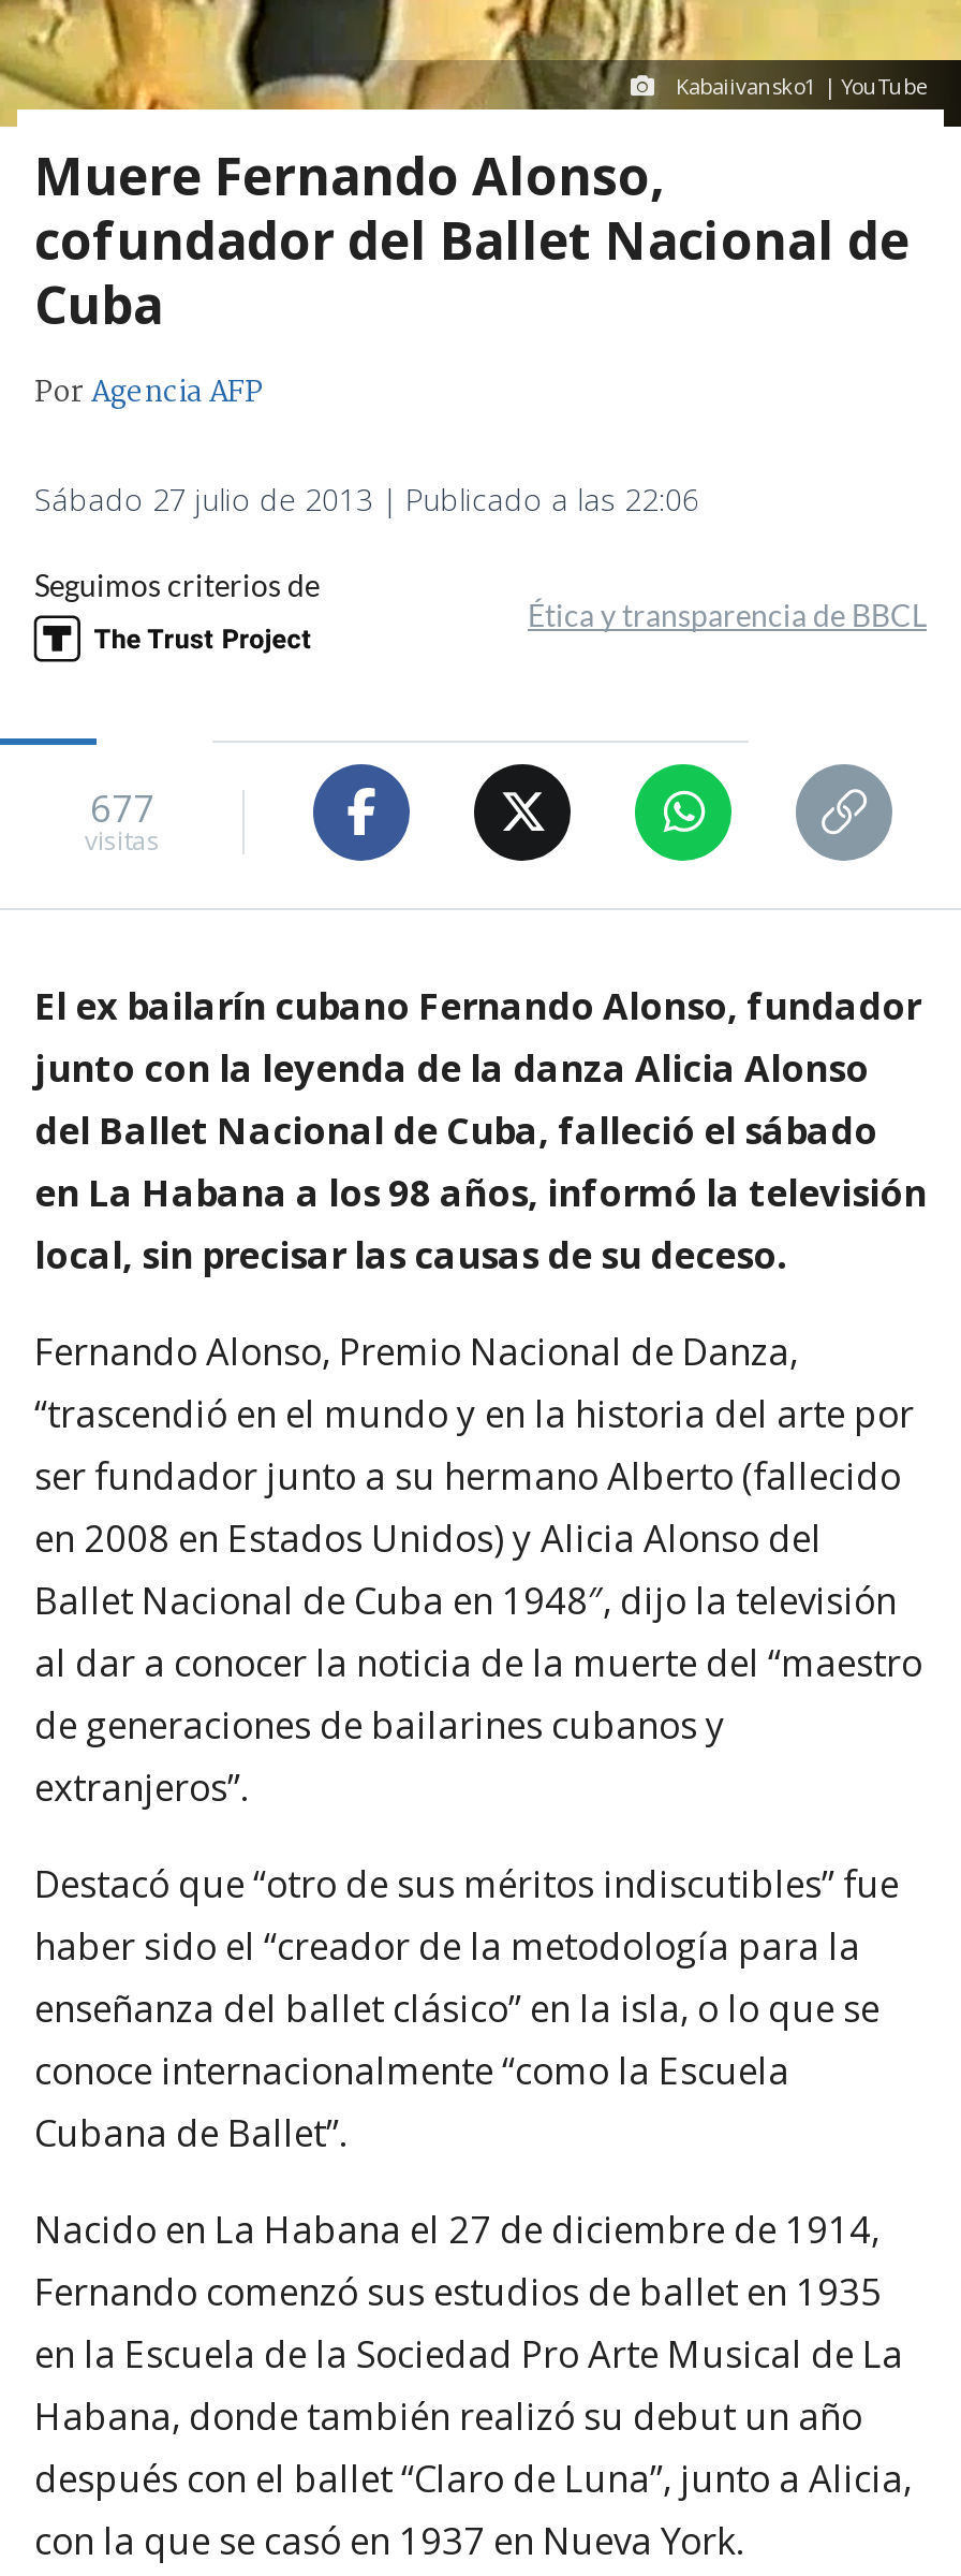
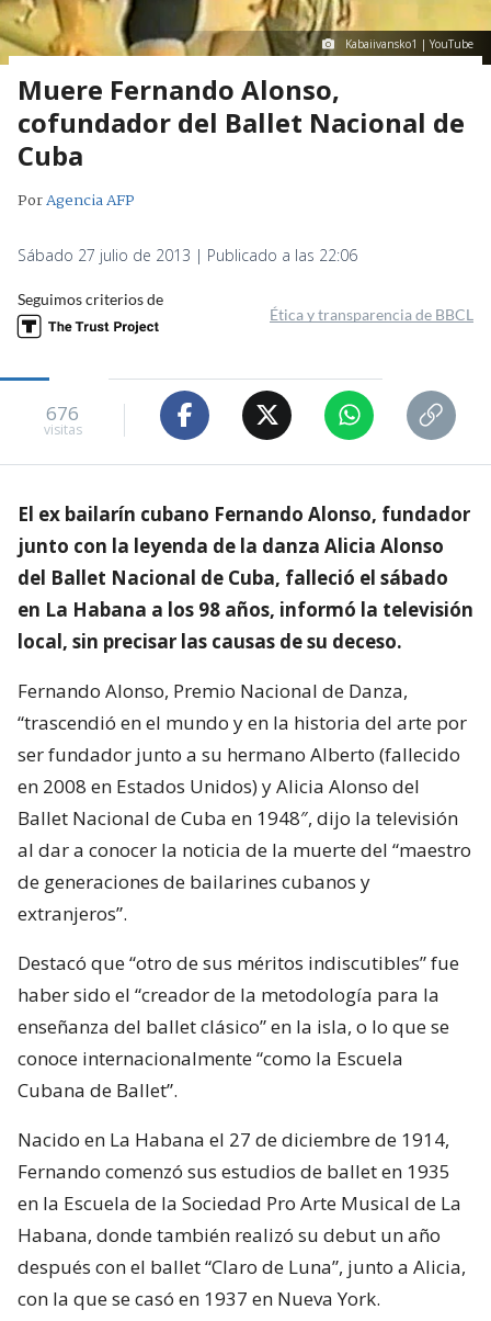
[90,784,154,834] 677 -> [46,401,79,426] 676

